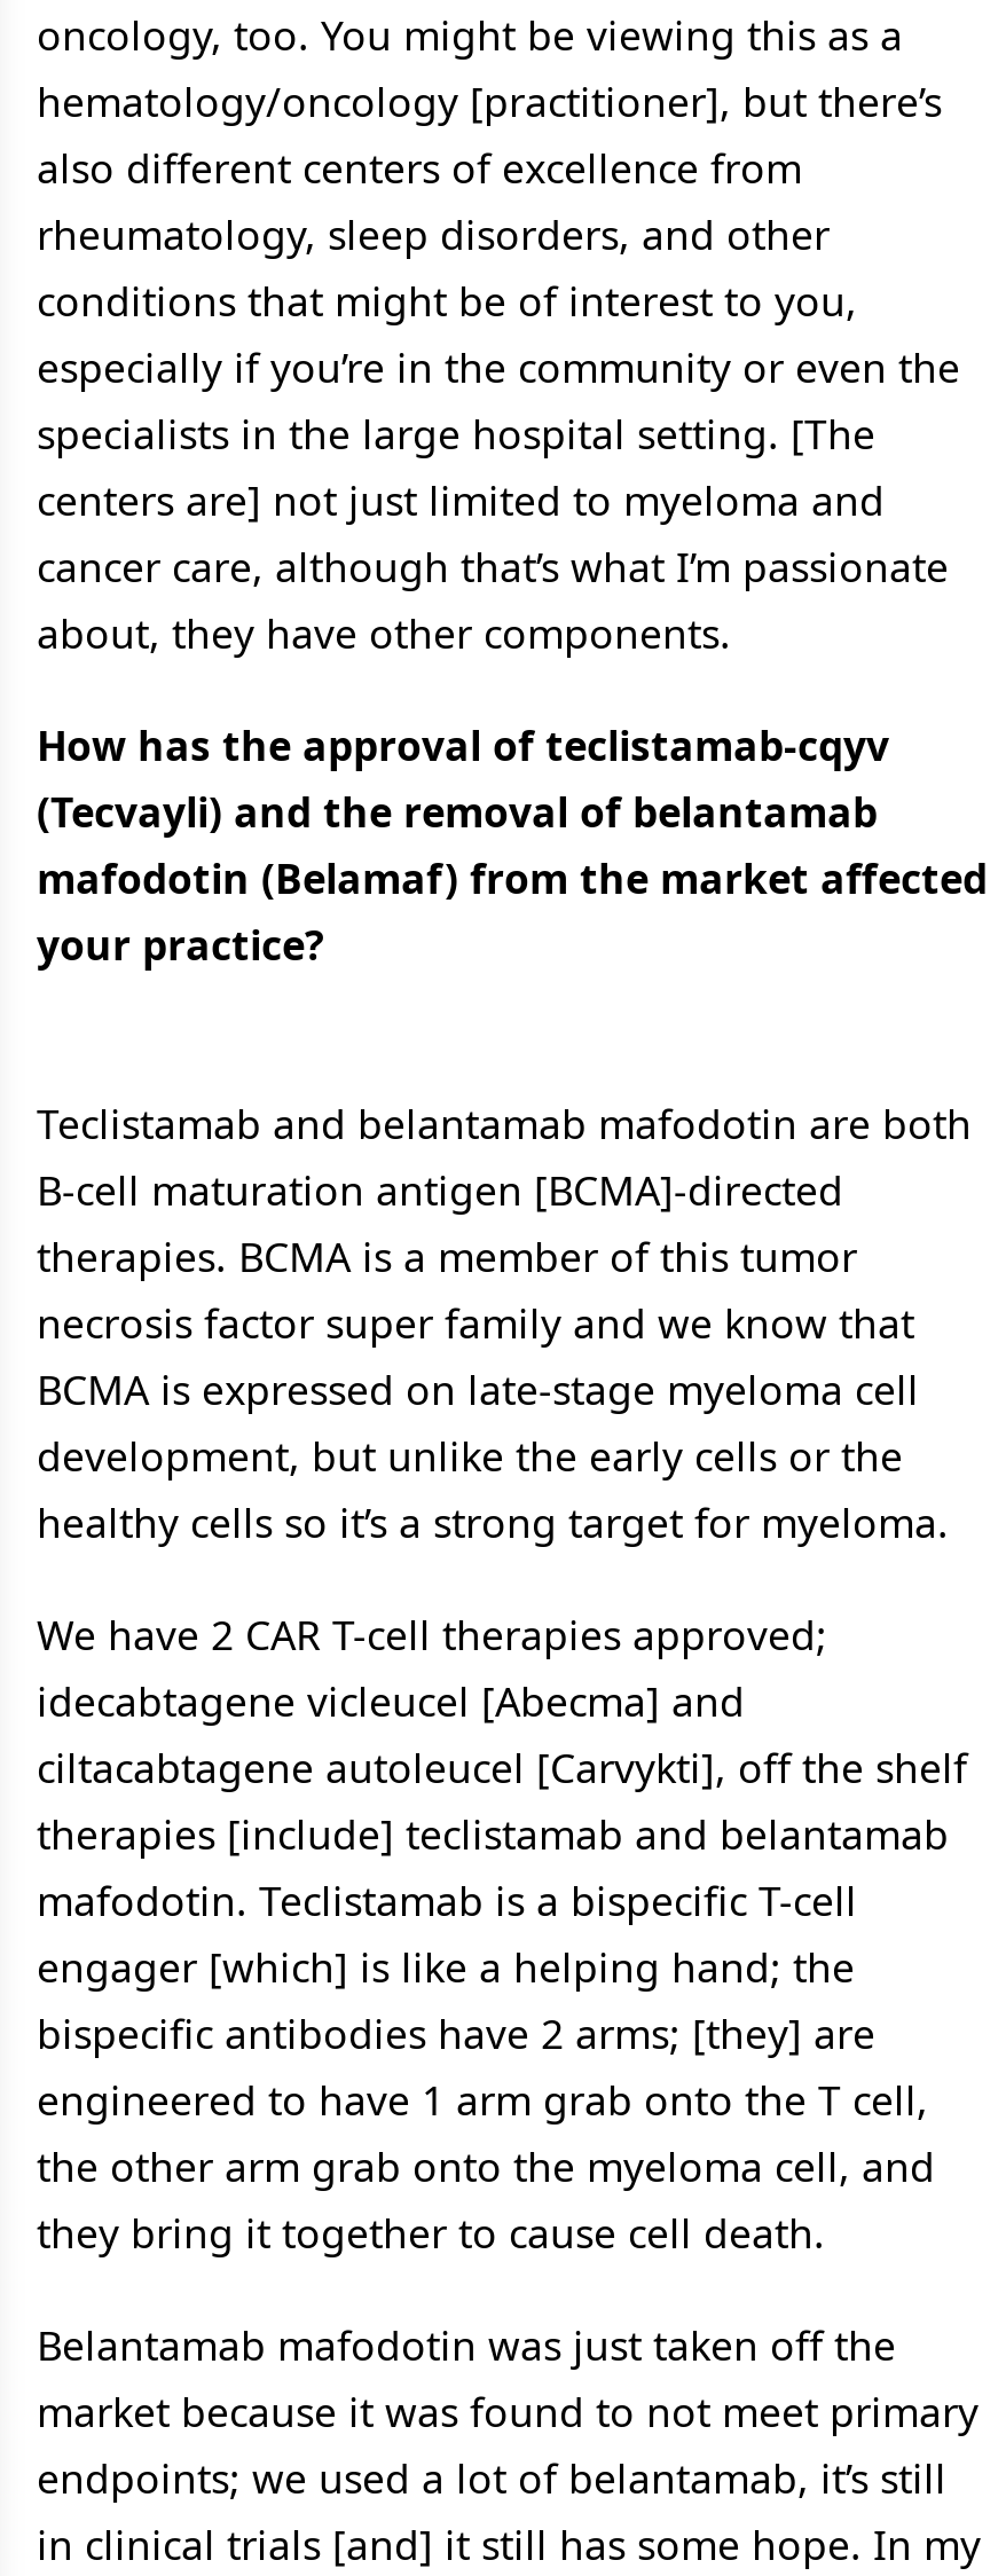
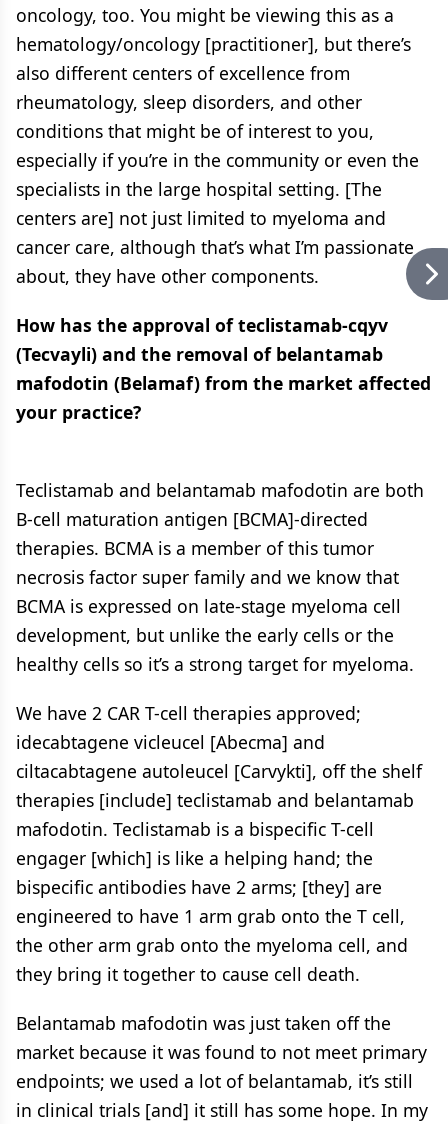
none -> [405,247,445,301] [image]

